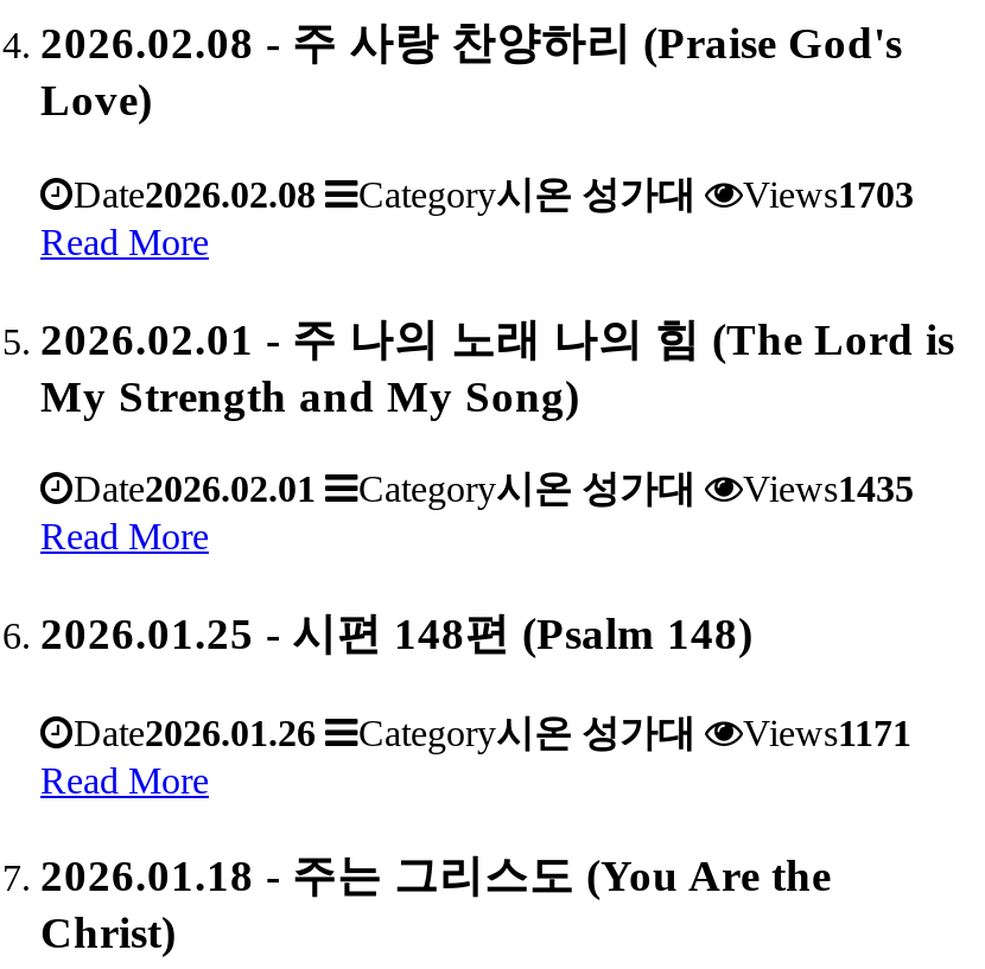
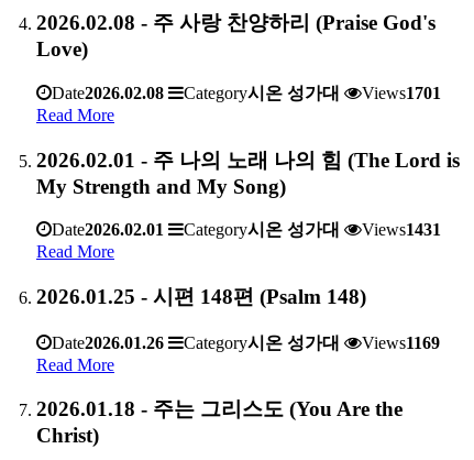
[74,174,914,214] Date2026.02.08 Category시온 성가대 Views1703 -> [52,83,441,102] Date2026.02.08 Category시온 성가대 Views1701
[74,469,914,509] Date2026.02.01 Category시온 성가대 Views1435 -> [52,220,441,239] Date2026.02.01 Category시온 성가대 Views1431
[74,712,911,752] Date2026.01.26 Category시온 성가대 Views1171 -> [52,333,440,352] Date2026.01.26 Category시온 성가대 Views1169

